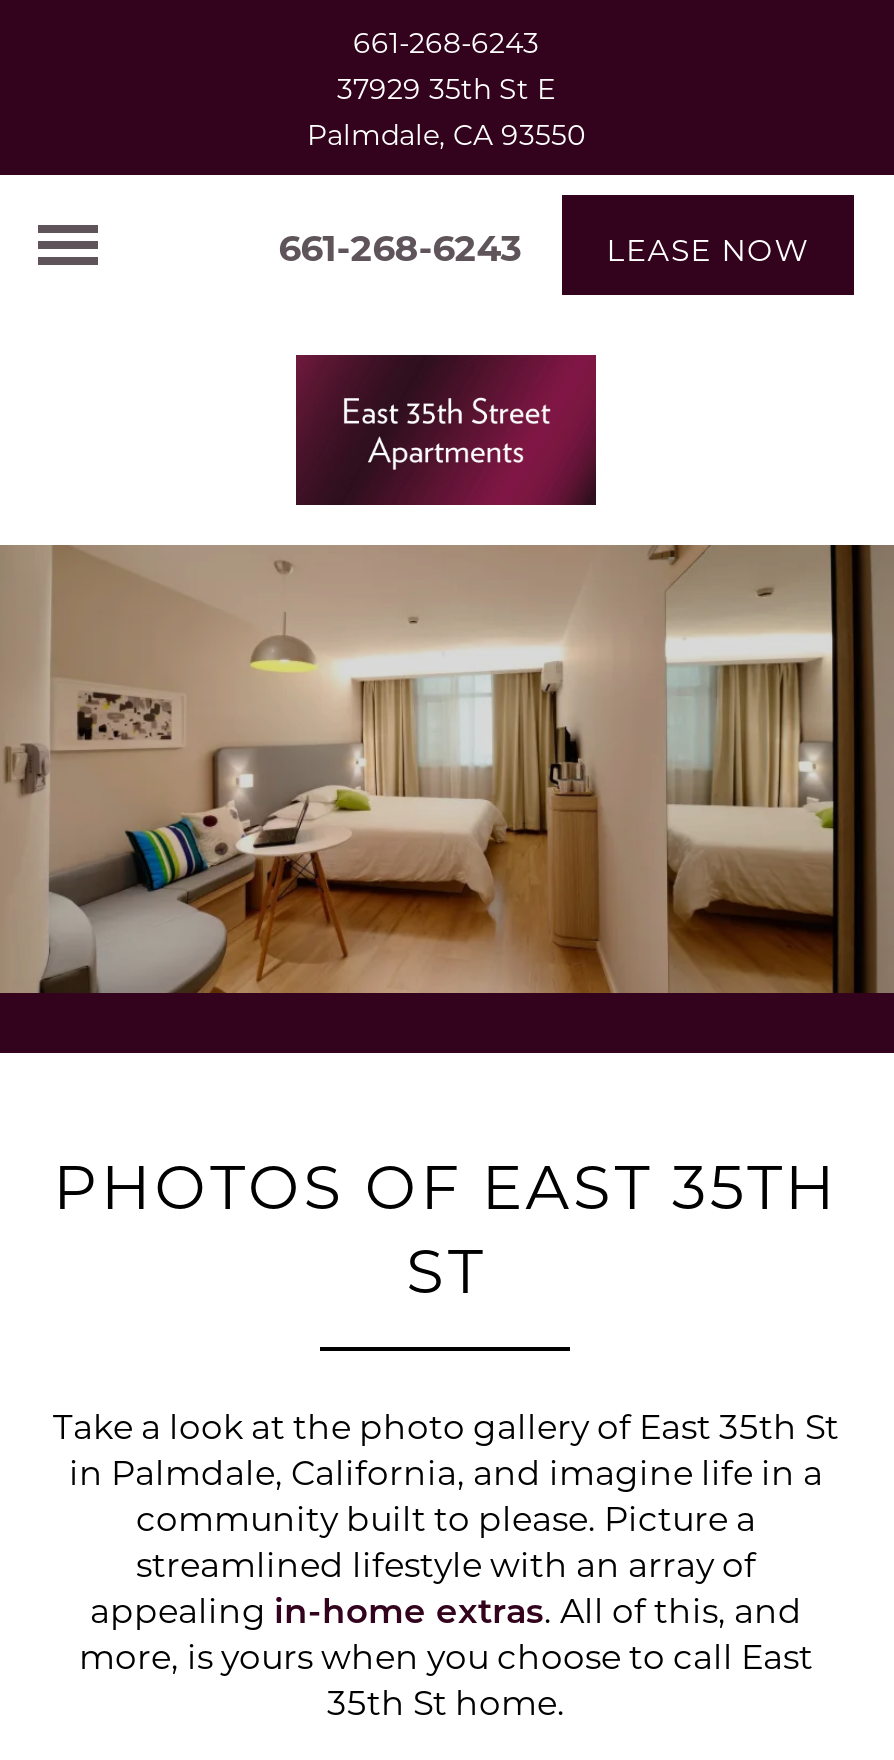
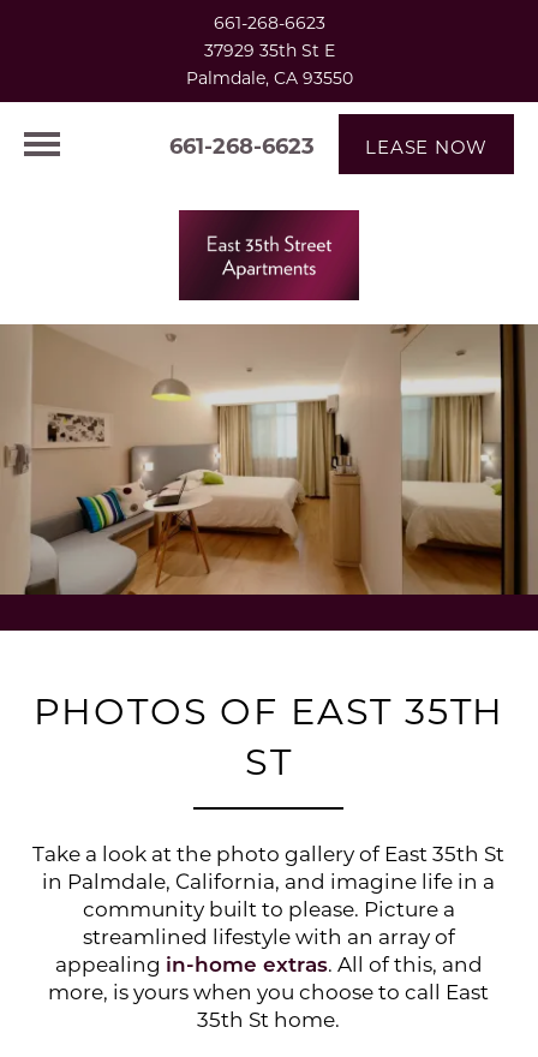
[353,23,539,61] 661-268-6243 -> [213,11,325,34] 661-268-6623
[278,223,522,271] 661-268-6243 -> [170,131,315,160] 661-268-6623

